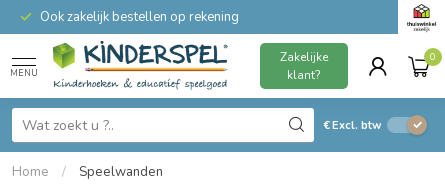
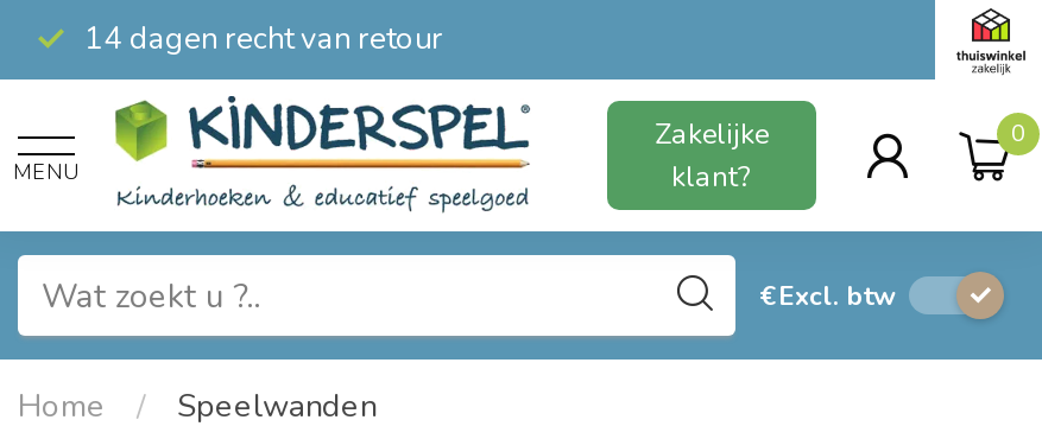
[40,8,239,26] Ook zakelijk bestellen op rekening -> [84,18,443,61] 14 dagen recht van retour

